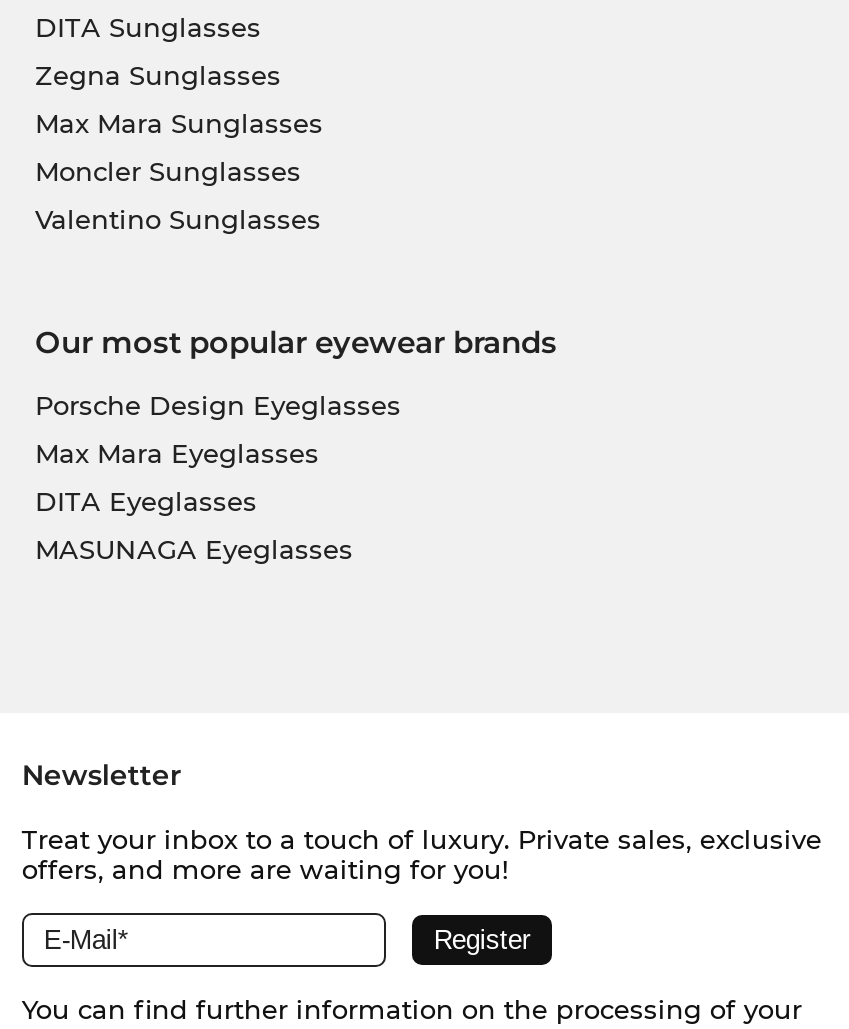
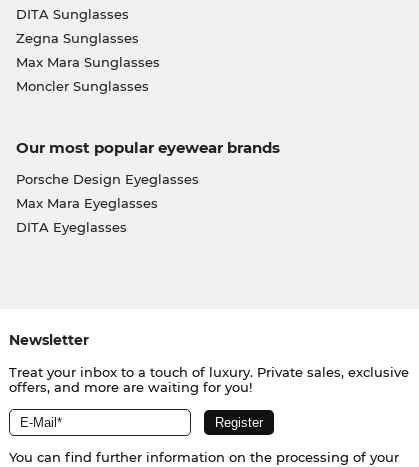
[35,202,321,234] Valentino Sunglasses -> none
[35,532,353,564] MASUNAGA Eyeglasses -> none

